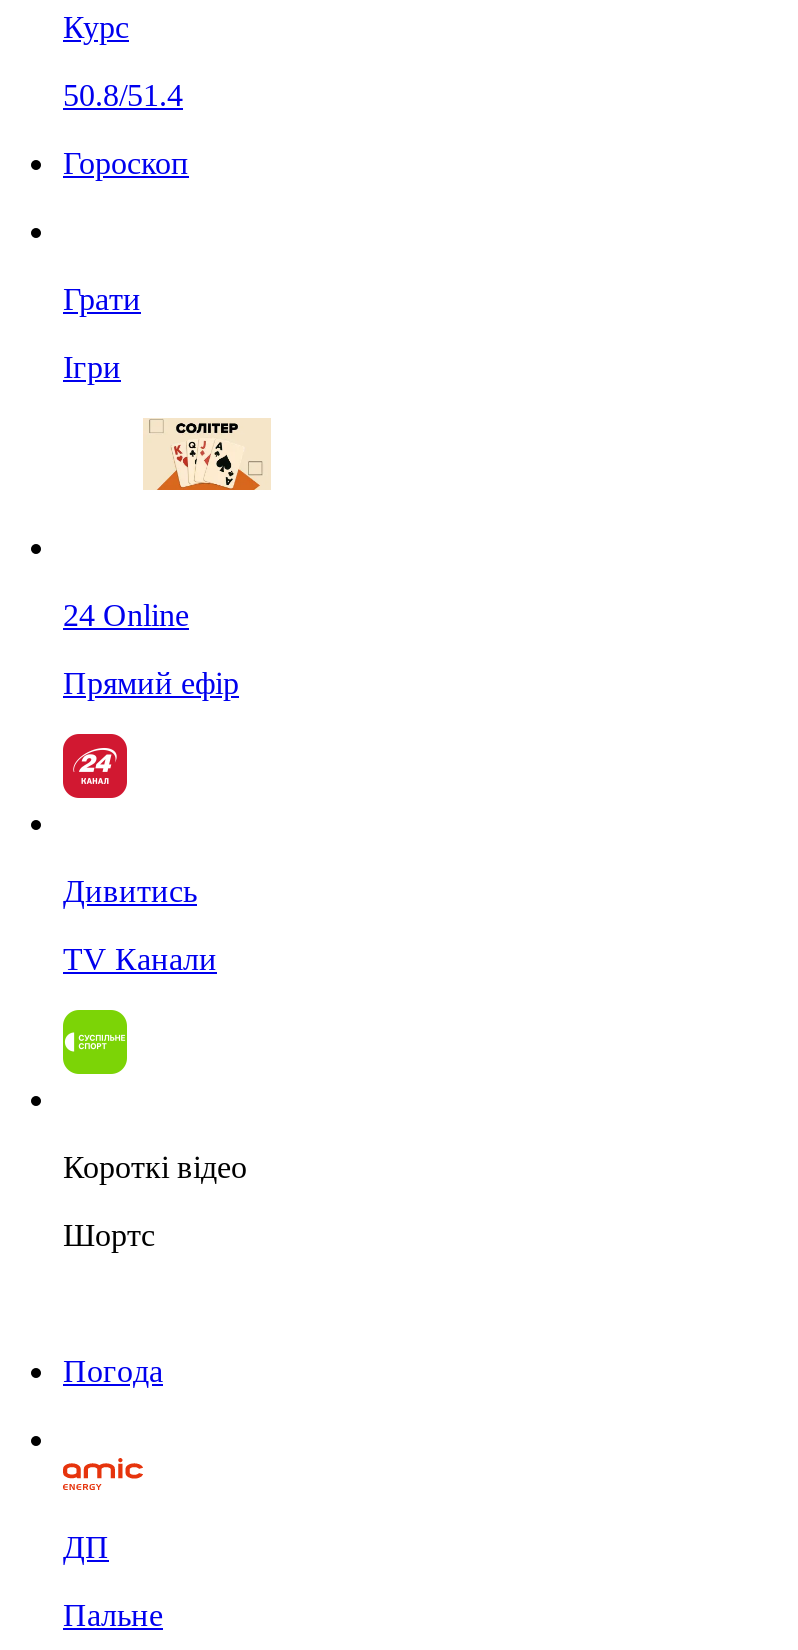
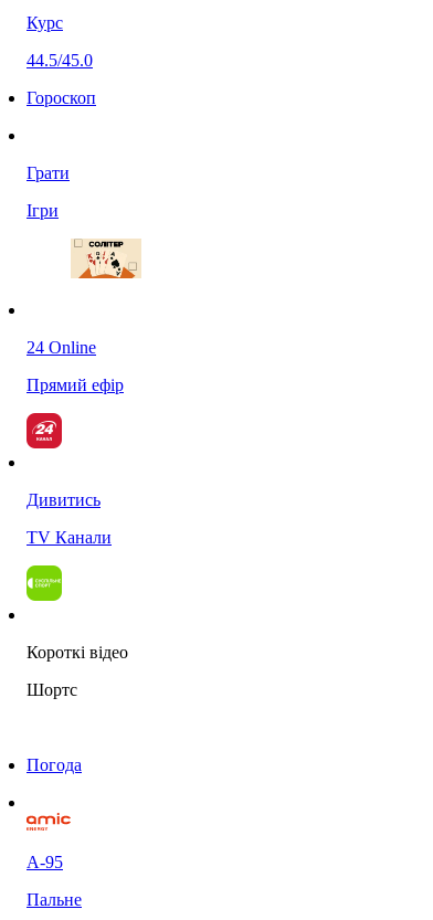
[63,78,183,112] 50.8/51.4 -> [27,51,93,70] 44.5/45.0
[63,1530,109,1564] ДП -> [27,853,63,871] А-95

